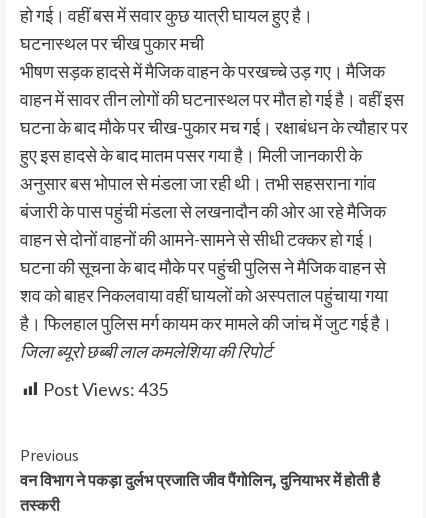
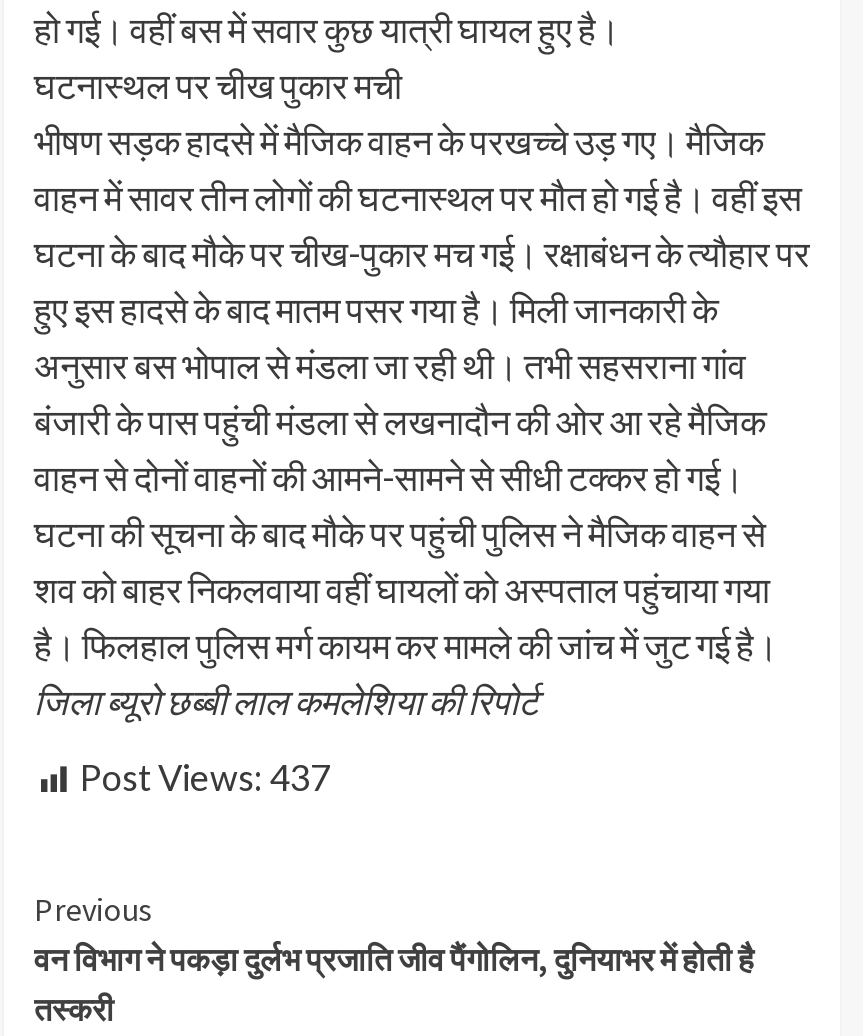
[43,378,168,400] Post Views: 435 -> [80,755,330,799] Post Views: 437

